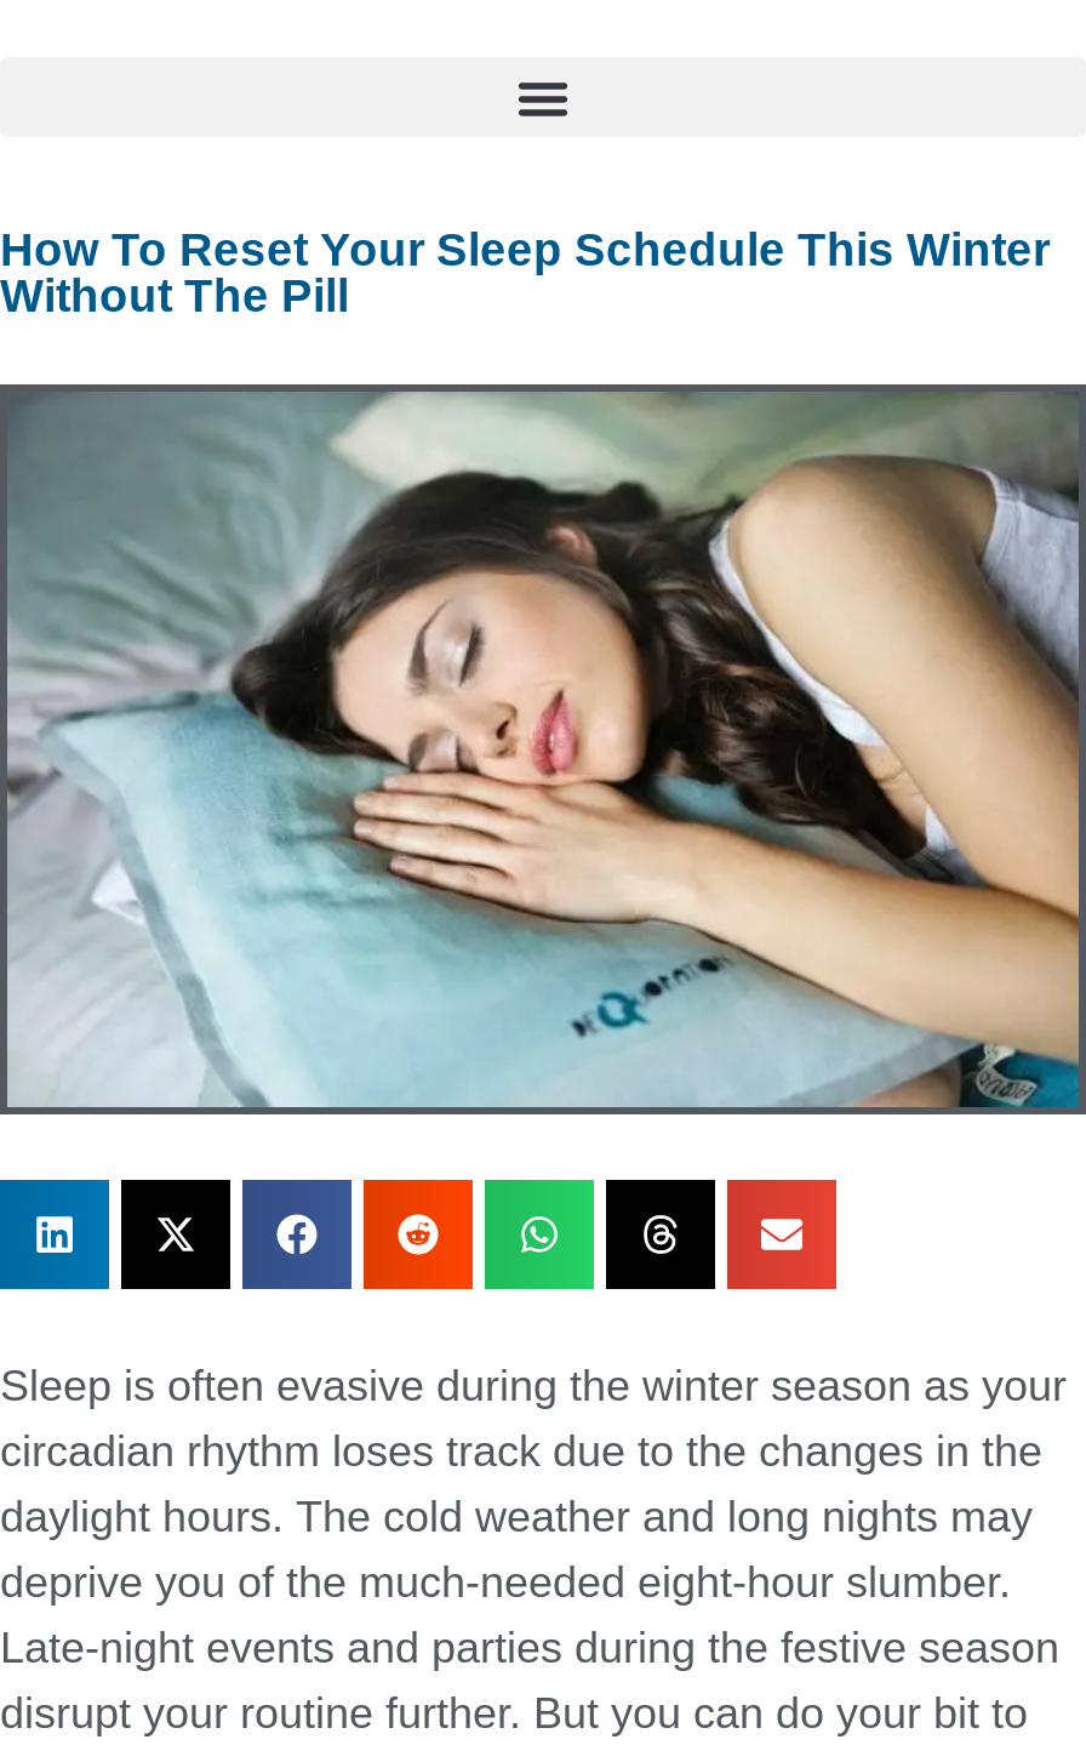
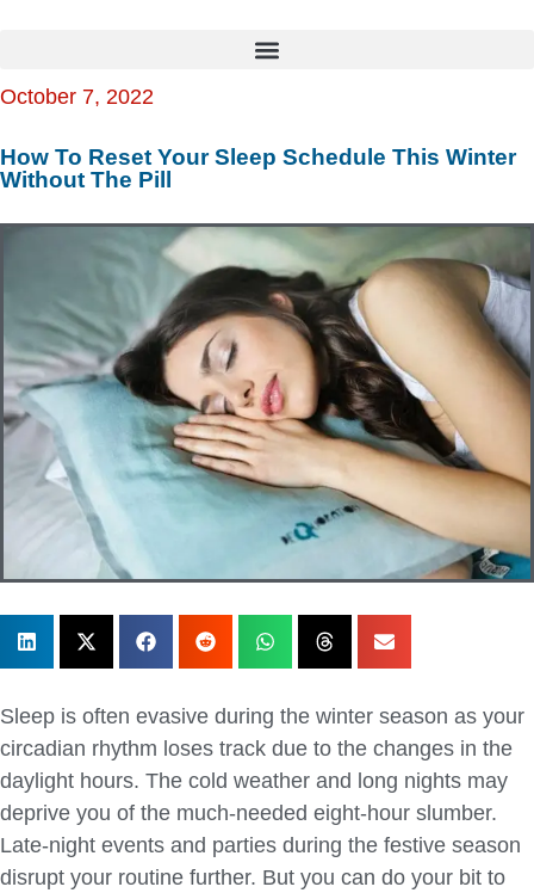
none -> [0,85,154,109] October 7, 2022

